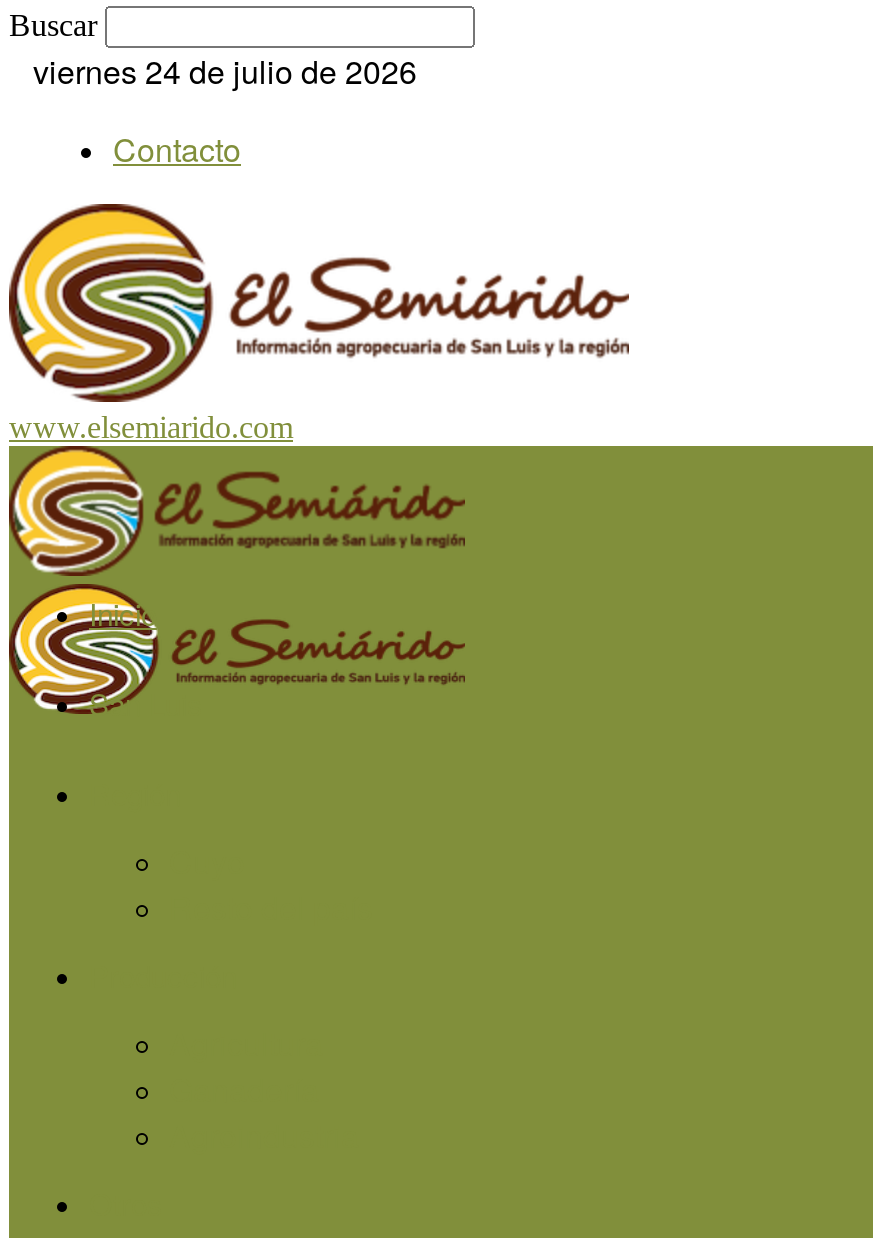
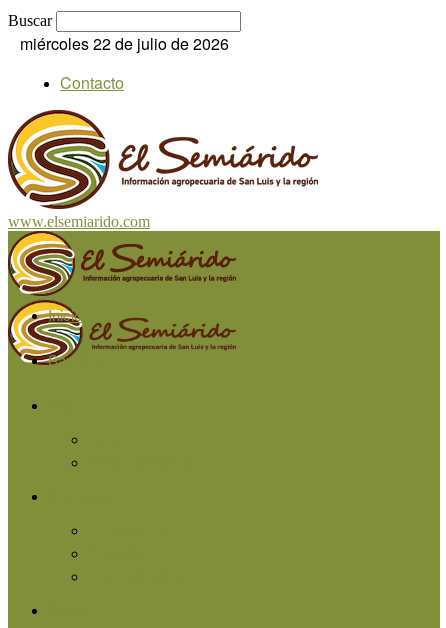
[33,48,417,94] viernes 24 de julio de 2026 -> [20,32,229,55] miércoles 22 de julio de 2026

